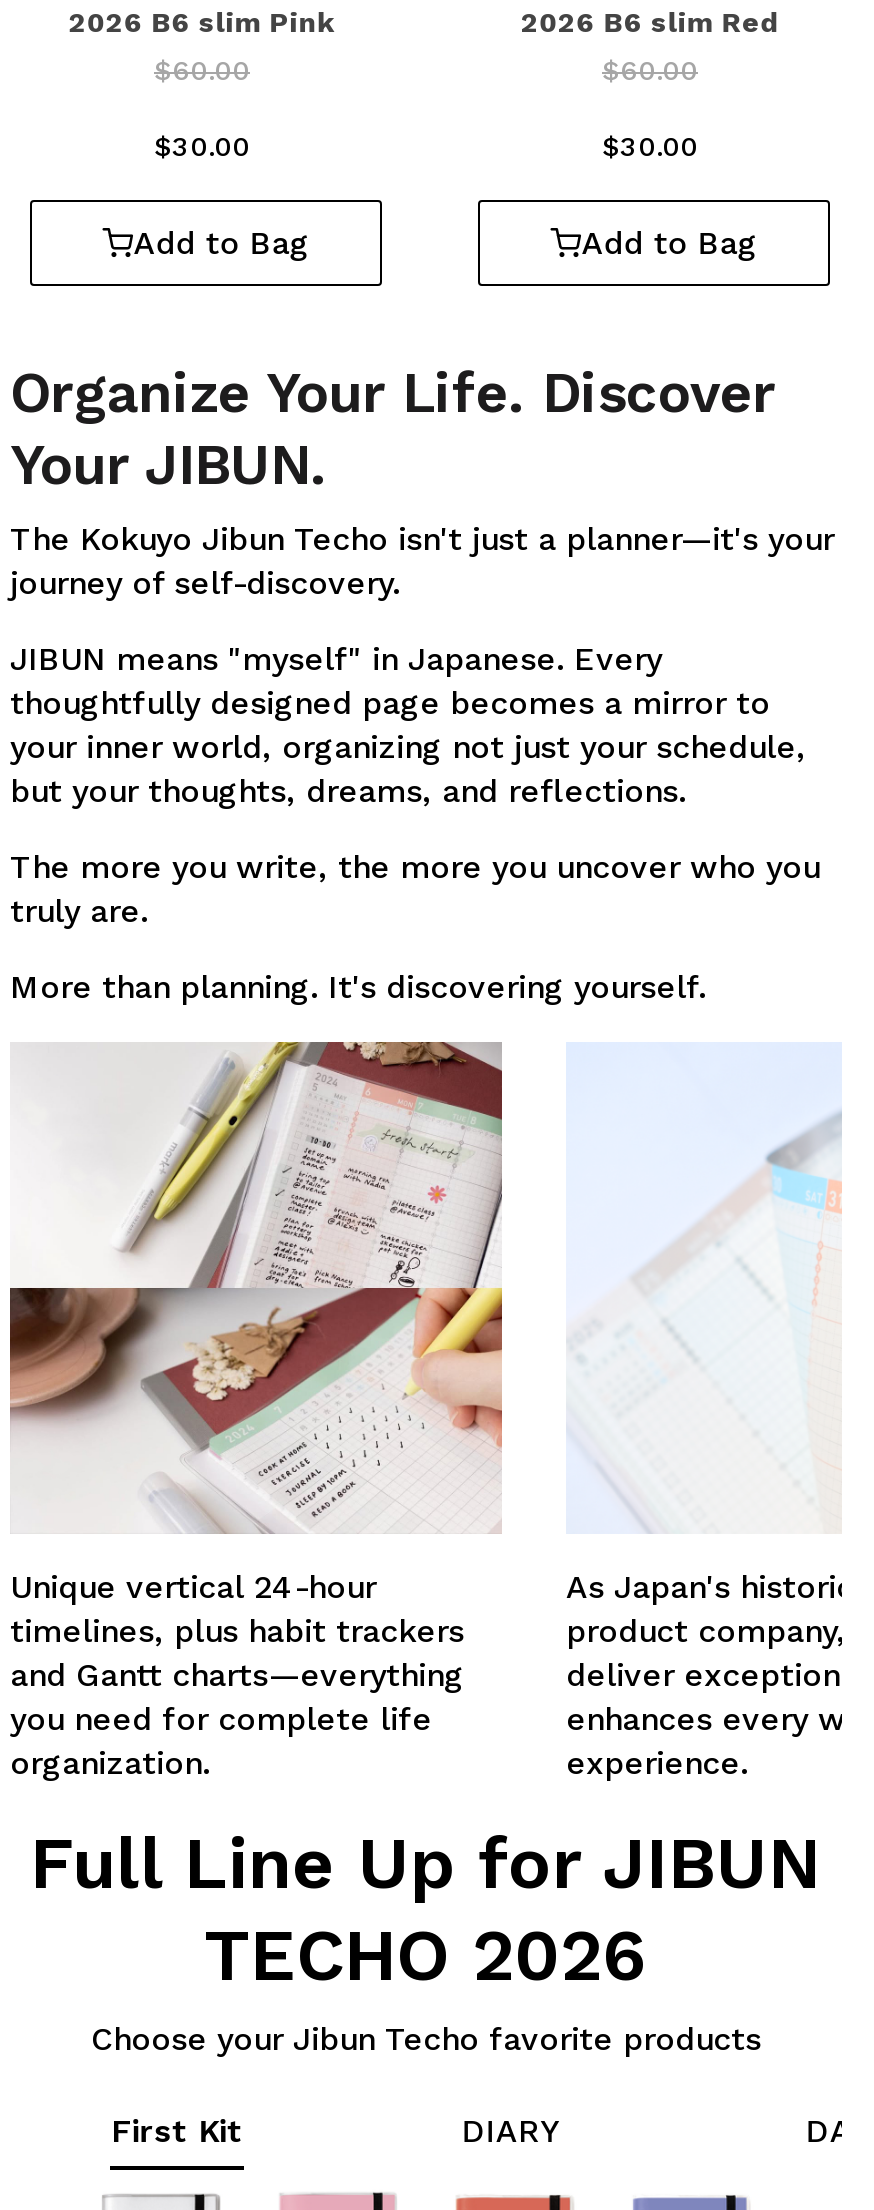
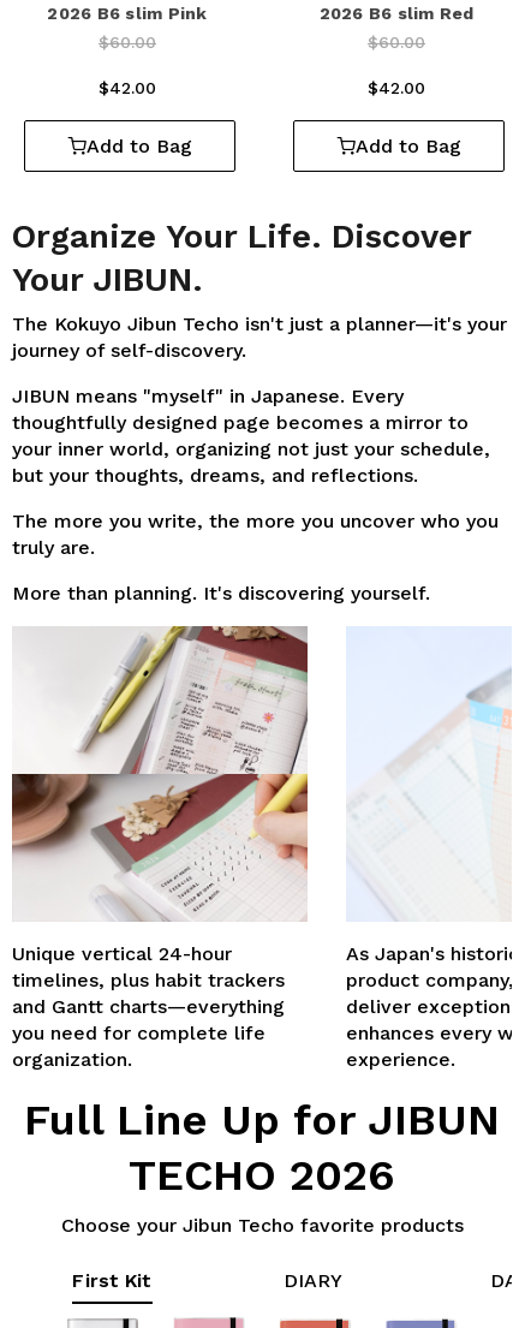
[154,129,250,161] $30.00 -> [99,78,156,97] $42.00
[602,129,698,161] $30.00 -> [368,78,425,97] $42.00

